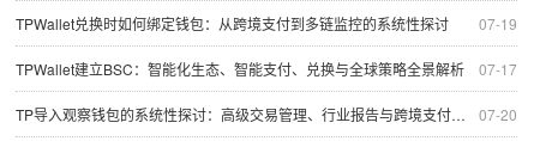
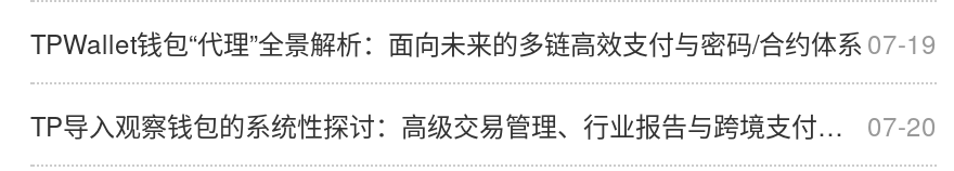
[16,13,517,79] TPWallet兑换时如何绑定钱包：从跨境支付到多链监控的系统性探讨 | 07-17 | TPWallet建立BSC：智能化生态、智能支付、兑换与全球策略全景解析 -> [30,24,863,60] TPWallet钱包“代理”全景解析：面向未来的多链高效支付与密码/合约体系

